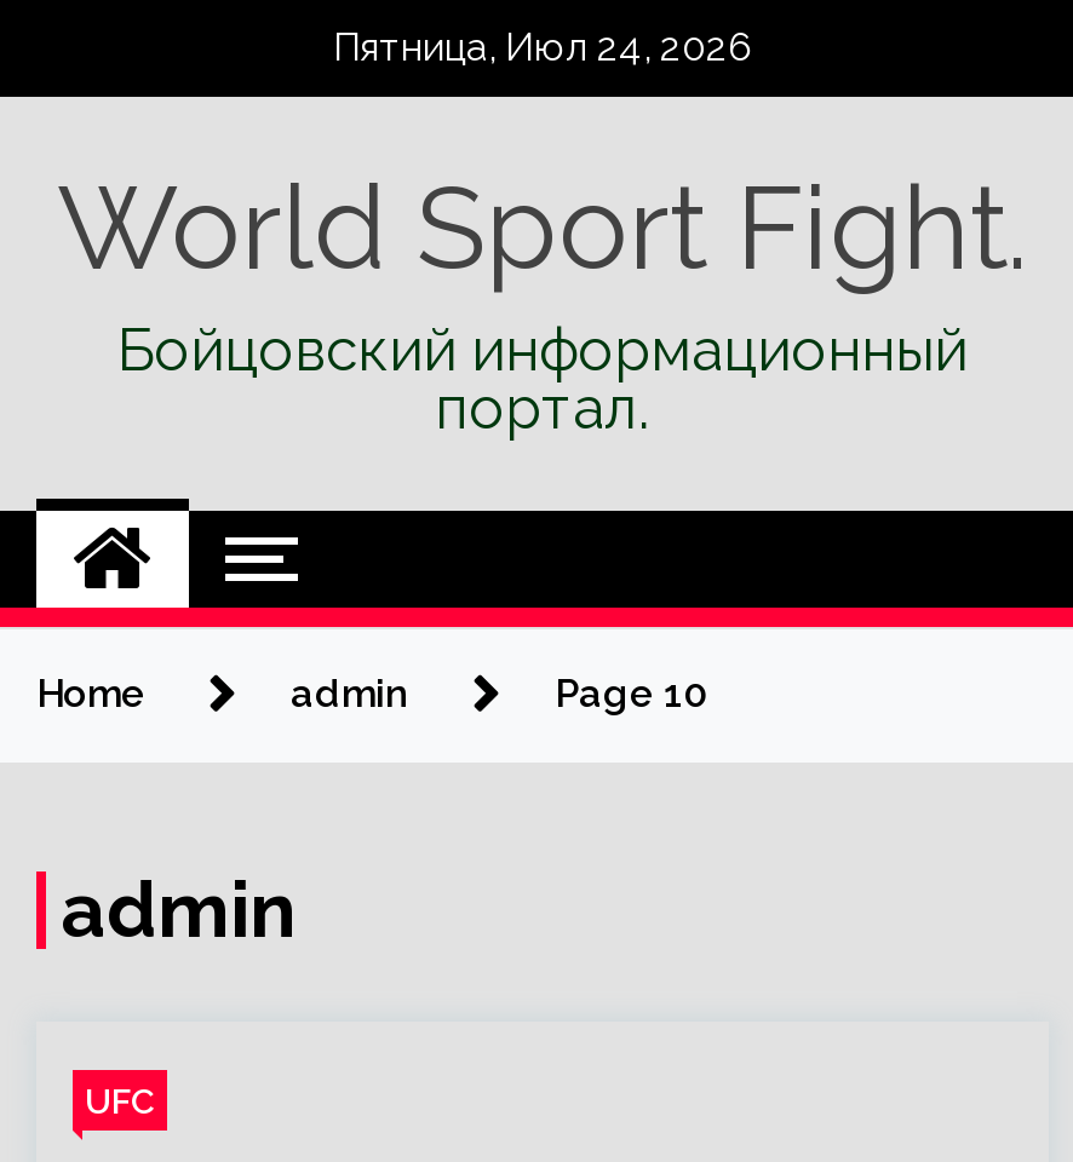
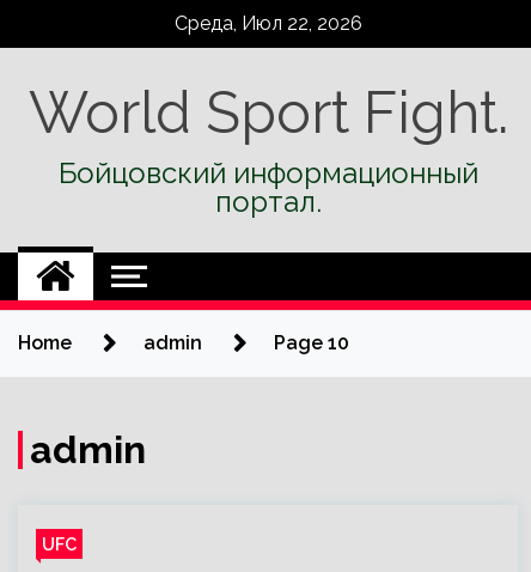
[333,24,752,70] Пятница, Июл 24, 2026 -> [174,12,362,35] Среда, Июл 22, 2026

